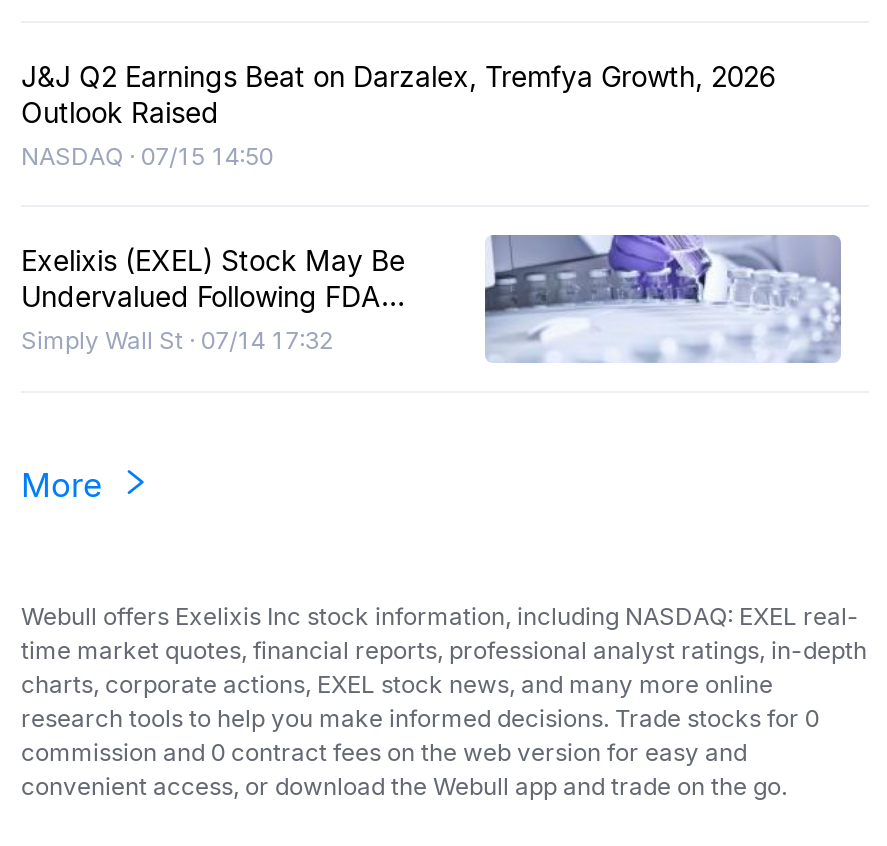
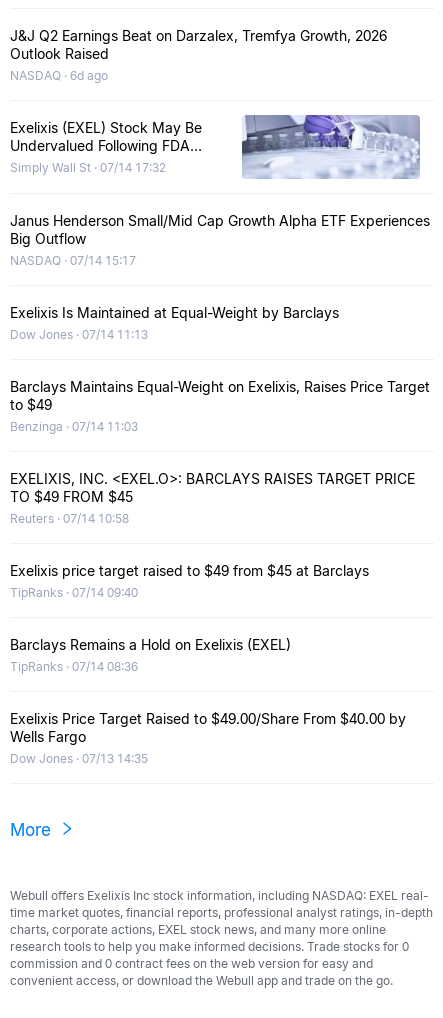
[21,140,273,170] NASDAQ · 07/15 14:50 -> [10,68,108,83] NASDAQ · 6d ago
none -> [10,212,431,766] Janus Henderson Small/Mid Cap Growth Alpha ETF Experiences | Big Outflow | NASDAQ · 07/14 15:17 | Exelixis Is Maintained at Equal-Weight by Barclays | Dow Jones · 07/14 11:13 | Barclays Maintains Equal-Weight on Exelixis, Raises Price Target | to $49 | Benzinga · 07/14 11:03 | EXELIXIS, INC. <EXEL.O>: BARCLAYS RAISES TARGET PRICE | TO $49 FROM $45 | Reuters · 07/14 10:58 | Exelixis price target raised to $49 from $45 at Barclays | TipRanks · 07/14 09:40 | Barclays Remains a Hold on Exelixis (EXEL) | TipRanks · 07/14 08:36 | Exelixis Price Target Raised to $49.00/Share From $40.00 by | Wells Fargo | Dow Jones · 07/13 14:35

